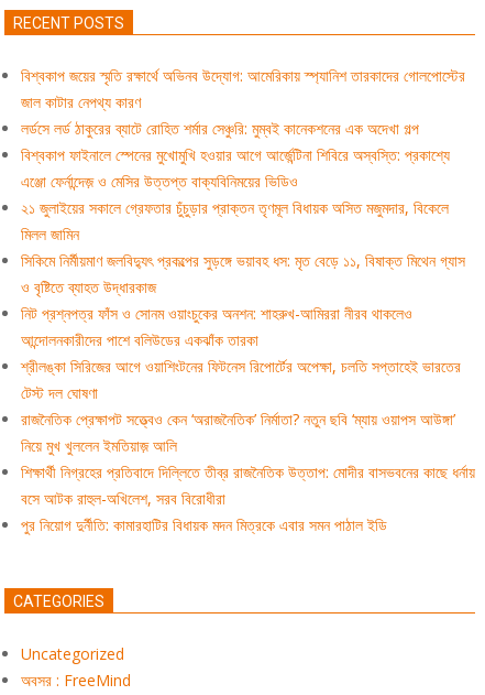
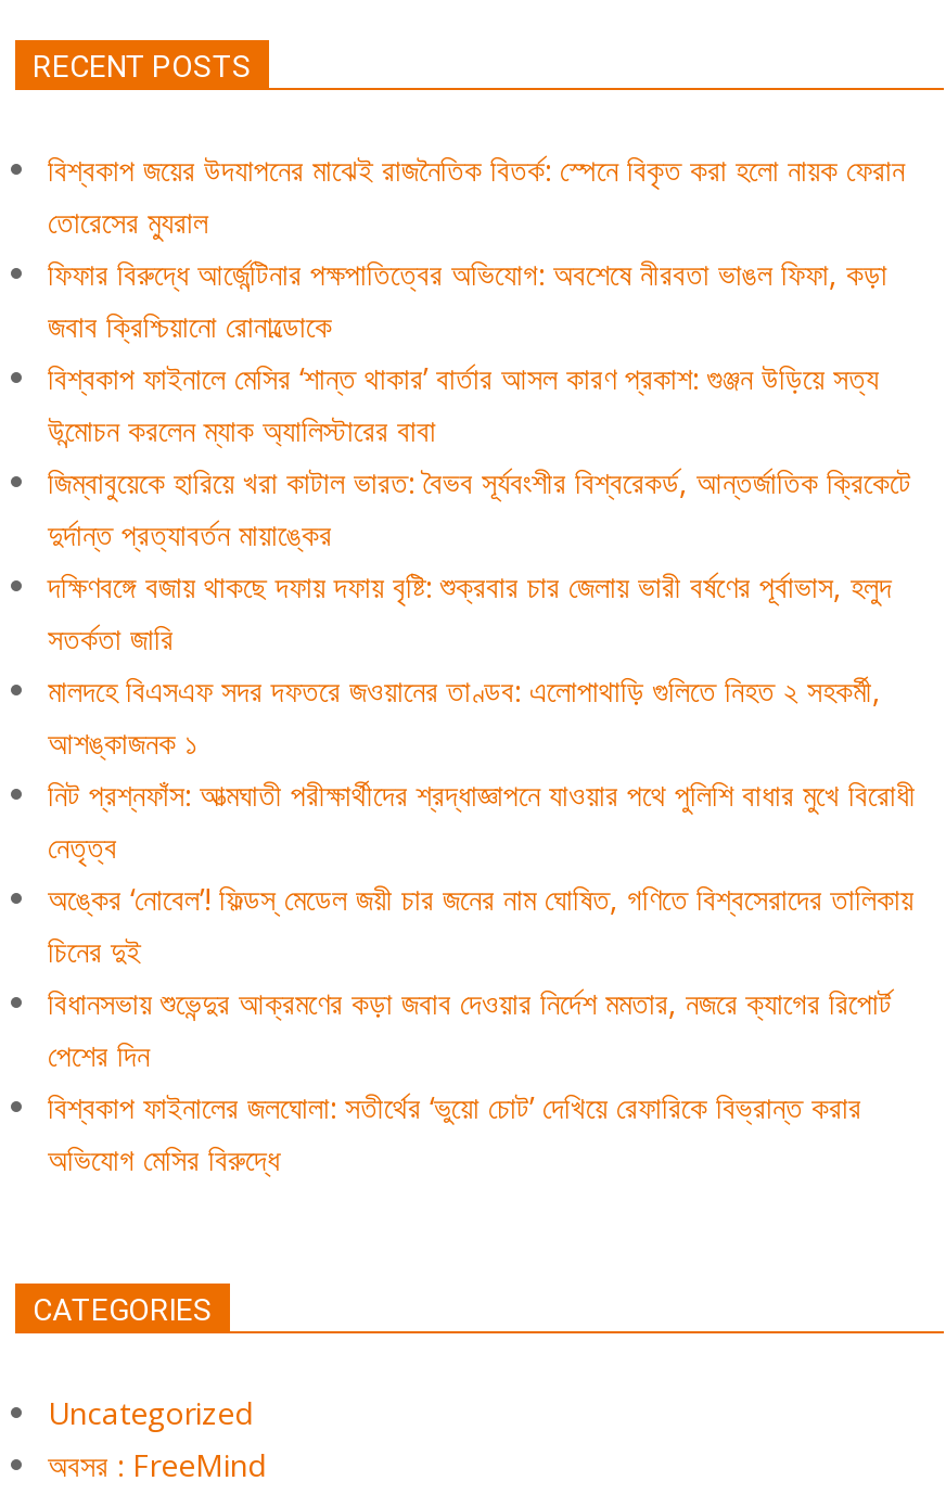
[21,65,475,535] বিশ্বকাপ জয়ের স্মৃতি রক্ষার্থে অভিনব উদ্যোগ: আমেরিকায় স্প্যানিশ তারকাদের গোলপোস্টের | জাল কাটার নেপথ্য কারণ | লর্ডসে লর্ড ঠাকুরের ব্যাটে রোহিত শর্মার সেঞ্চুরি: মুম্বই কানেকশনের এক অদেখা গল্প | বিশ্বকাপ ফাইনালে স্পেনের মুখোমুখি হওয়ার আগে আর্জেন্টিনা শিবিরে অস্বস্তি: প্রকাশ্যে | এঞ্জো ফের্নান্দেজ় ও মেসির উত্তপ্ত বাক্যবিনিময়ের ভিডিও | ২১ জুলাইয়ের সকালে গ্রেফতার চুঁচুড়ার প্রাক্তন তৃণমূল বিধায়ক অসিত মজুমদার, বিকেলে | মিলল জামিন | সিকিমে নির্মীয়মাণ জলবিদ্যুৎ প্রকল্পের সুড়ঙ্গে ভয়াবহ ধস: মৃত বেড়ে ১১, বিষাক্ত মিথেন গ্যাস | ও বৃষ্টিতে ব্যাহত উদ্ধারকাজ | নিট প্রশ্নপত্র ফাঁস ও সোনম ওয়াংচুকের অনশন: শাহরুখ-আমিররা নীরব থাকলেও | আন্দোলনকারীদের পাশে বলিউডের একঝাঁক তারকা | শ্রীলঙ্কা সিরিজের আগে ওয়াশিংটনের ফিটনেস রিপোর্টের অপেক্ষা, চলতি সপ্তাহেই ভারতের | টেস্ট দল ঘোষণা | রাজনৈতিক প্রেক্ষাপট সত্ত্বেও কেন ‘অরাজনৈতিক’ নির্মাতা? নতুন ছবি ‘ম্যায় ওয়াপস আউঙ্গা’ | নিয়ে মুখ খুললেন ইমতিয়াজ় আলি | শিক্ষার্থী নিগ্রহের প্রতিবাদে দিল্লিতে তীব্র রাজনৈতিক উত্তাপ: মোদীর বাসভবনের কাছে ধর্নায় | বসে আটক রাহুল-অখিলেশ, সরব বিরোধীরা | পুর নিয়োগ দুর্নীতি: কামারহাটির বিধায়ক মদন মিত্রকে এবার সমন পাঠাল ইডি -> [48,149,916,1179] বিশ্বকাপ জয়ের উদযাপনের মাঝেই রাজনৈতিক বিতর্ক: স্পেনে বিকৃত করা হলো নায়ক ফেরান | তোরেসের ম্যুরাল | ফিফার বিরুদ্ধে আর্জেন্টিনার পক্ষপাতিত্বের অভিযোগ: অবশেষে নীরবতা ভাঙল ফিফা, কড়া | জবাব ক্রিশ্চিয়ানো রোনাল্ডোকে | বিশ্বকাপ ফাইনালে মেসির ‘শান্ত থাকার’ বার্তার আসল কারণ প্রকাশ: গুঞ্জন উড়িয়ে সত্য | উন্মোচন করলেন ম্যাক অ্যালিস্টারের বাবা | জিম্বাবুয়েকে হারিয়ে খরা কাটাল ভারত: বৈভব সূর্যবংশীর বিশ্বরেকর্ড, আন্তর্জাতিক ক্রিকেটে | দুর্দান্ত প্রত্যাবর্তন মায়াঙ্কের | দক্ষিণবঙ্গে বজায় থাকছে দফায় দফায় বৃষ্টি: শুক্রবার চার জেলায় ভারী বর্ষণের পূর্বাভাস, হলুদ | সতর্কতা জারি | মালদহে বিএসএফ সদর দফতরে জওয়ানের তাণ্ডব: এলোপাথাড়ি গুলিতে নিহত ২ সহকর্মী, | আশঙ্কাজনক ১ | নিট প্রশ্নফাঁস: আত্মঘাতী পরীক্ষার্থীদের শ্রদ্ধাজ্ঞাপনে যাওয়ার পথে পুলিশি বাধার মুখে বিরোধী | নেতৃত্ব | অঙ্কের ‘নোবেল’! ফিল্ডস্‌ মেডেল জয়ী চার জনের নাম ঘোষিত, গণিতে বিশ্বসেরাদের তালিকায় | চিনের দুই | বিধানসভায় শুভেন্দুর আক্রমণের কড়া জবাব দেওয়ার নির্দেশ মমতার, নজরে ক্যাগের রিপোর্ট | পেশের দিন | বিশ্বকাপ ফাইনালের জলঘোলা: সতীর্থের ‘ভুয়ো চোট’ দেখিয়ে রেফারিকে বিভ্রান্ত করার | অভিযোগ মেসির বিরুদ্ধে

